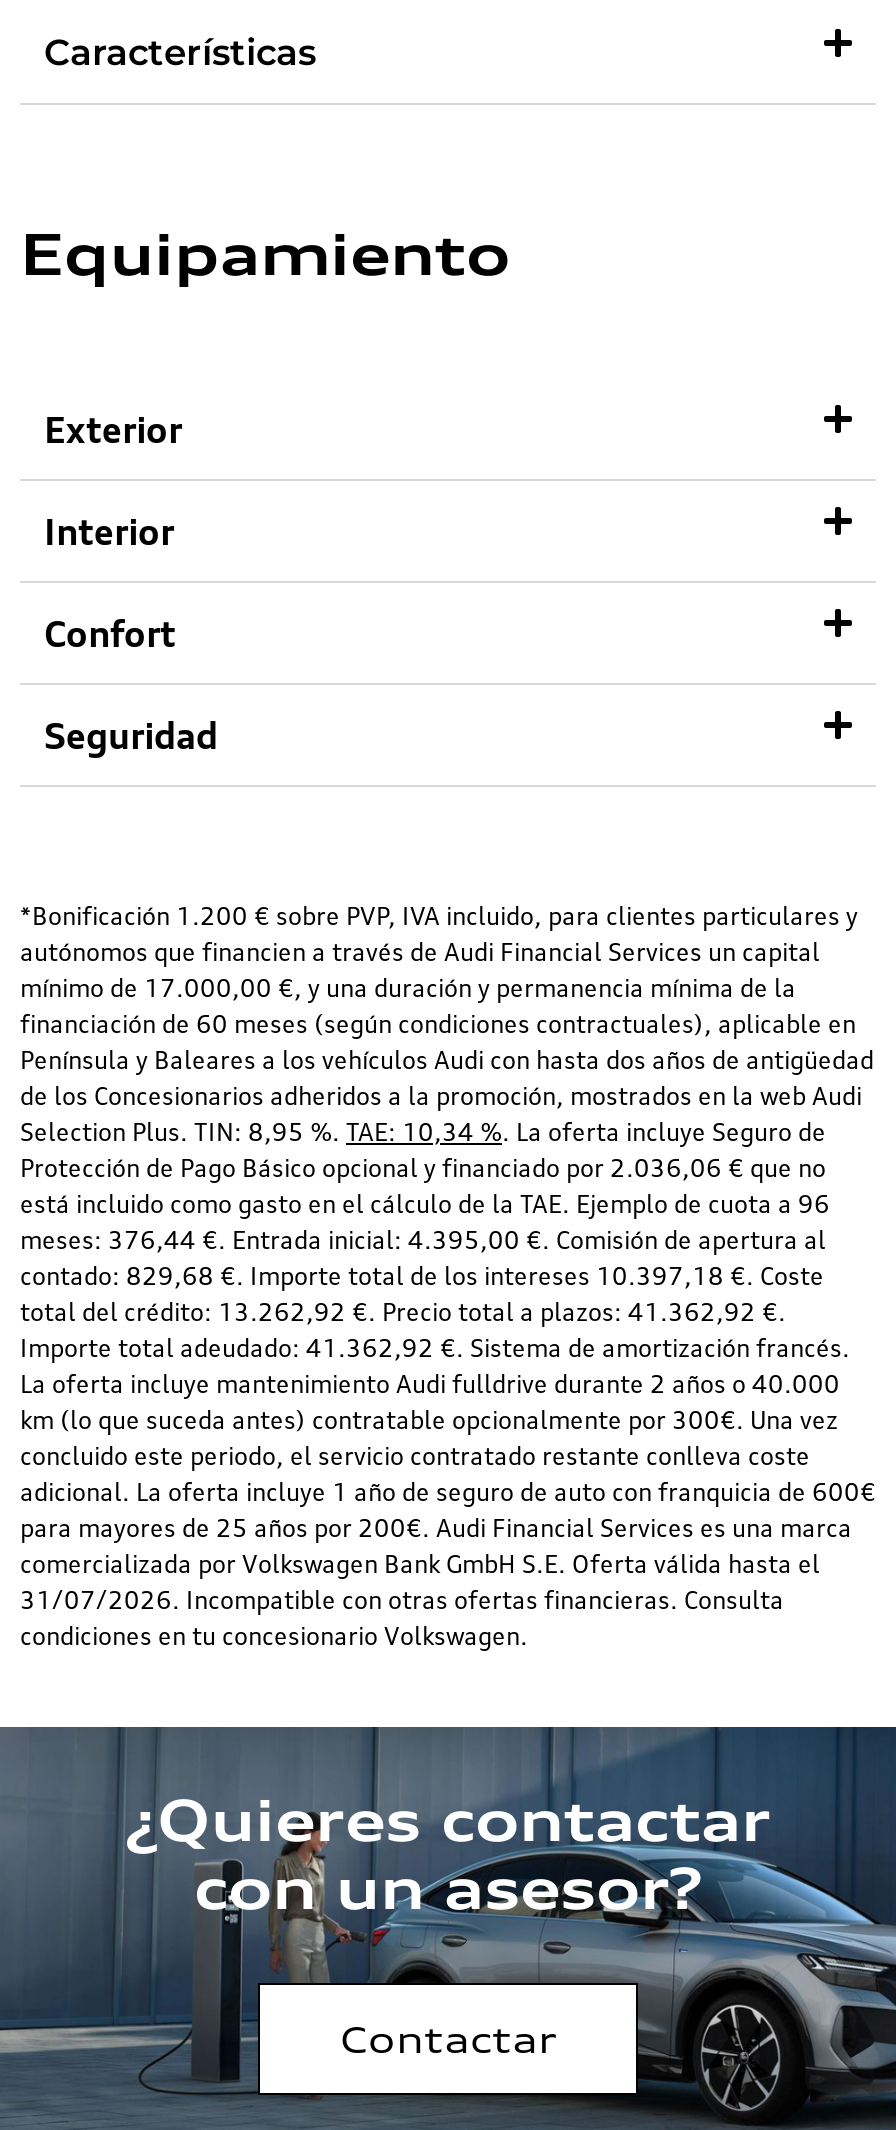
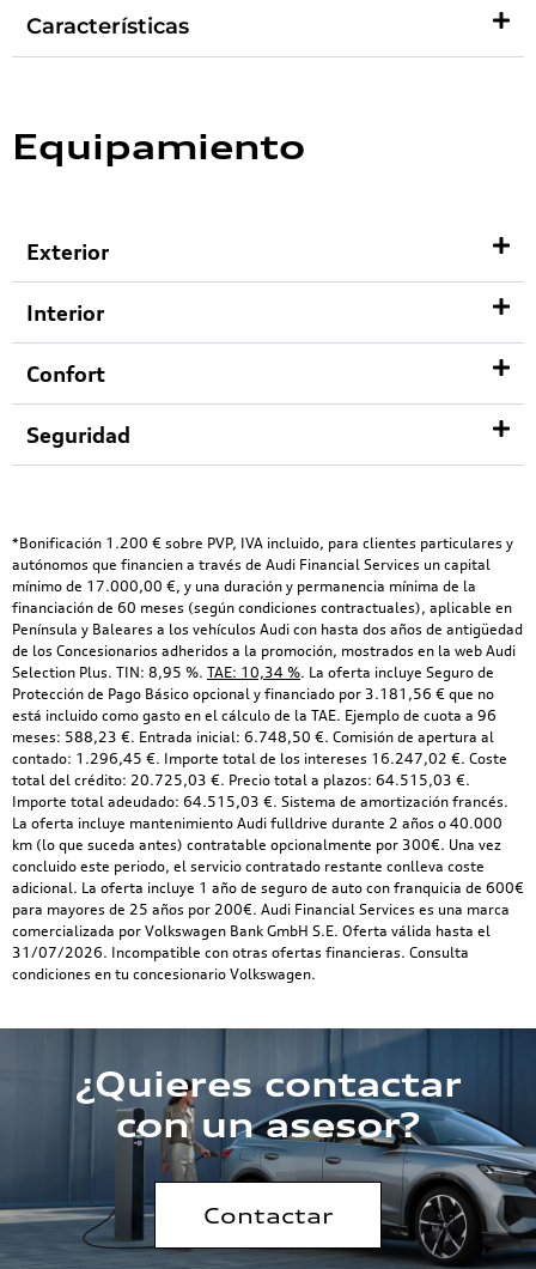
[20,1153,826,1183] Protección de Pago Básico opcional y financiado por 2.036,06 € que no -> [12,684,494,702] Protección de Pago Básico opcional y financiado por 3.181,56 € que no
[20,1225,826,1255] meses: 376,44 €. Entrada inicial: 4.395,00 €. Comisión de apertura al -> [12,727,494,745] meses: 588,23 €. Entrada inicial: 6.748,50 €. Comisión de apertura al
[20,1261,824,1291] contado: 829,68 €. Importe total de los intereses 10.397,18 €. Coste -> [12,749,507,767] contado: 1.296,45 €. Importe total de los intereses 16.247,02 €. Coste
[20,1297,786,1327] total del crédito: 13.262,92 €. Precio total a plazos: 41.362,92 €. -> [12,770,470,788] total del crédito: 20.725,03 €. Precio total a plazos: 64.515,03 €.
[20,1333,850,1363] Importe total adeudado: 41.362,92 €. Sistema de amortización francés. -> [12,792,508,810] Importe total adeudado: 64.515,03 €. Sistema de amortización francés.

